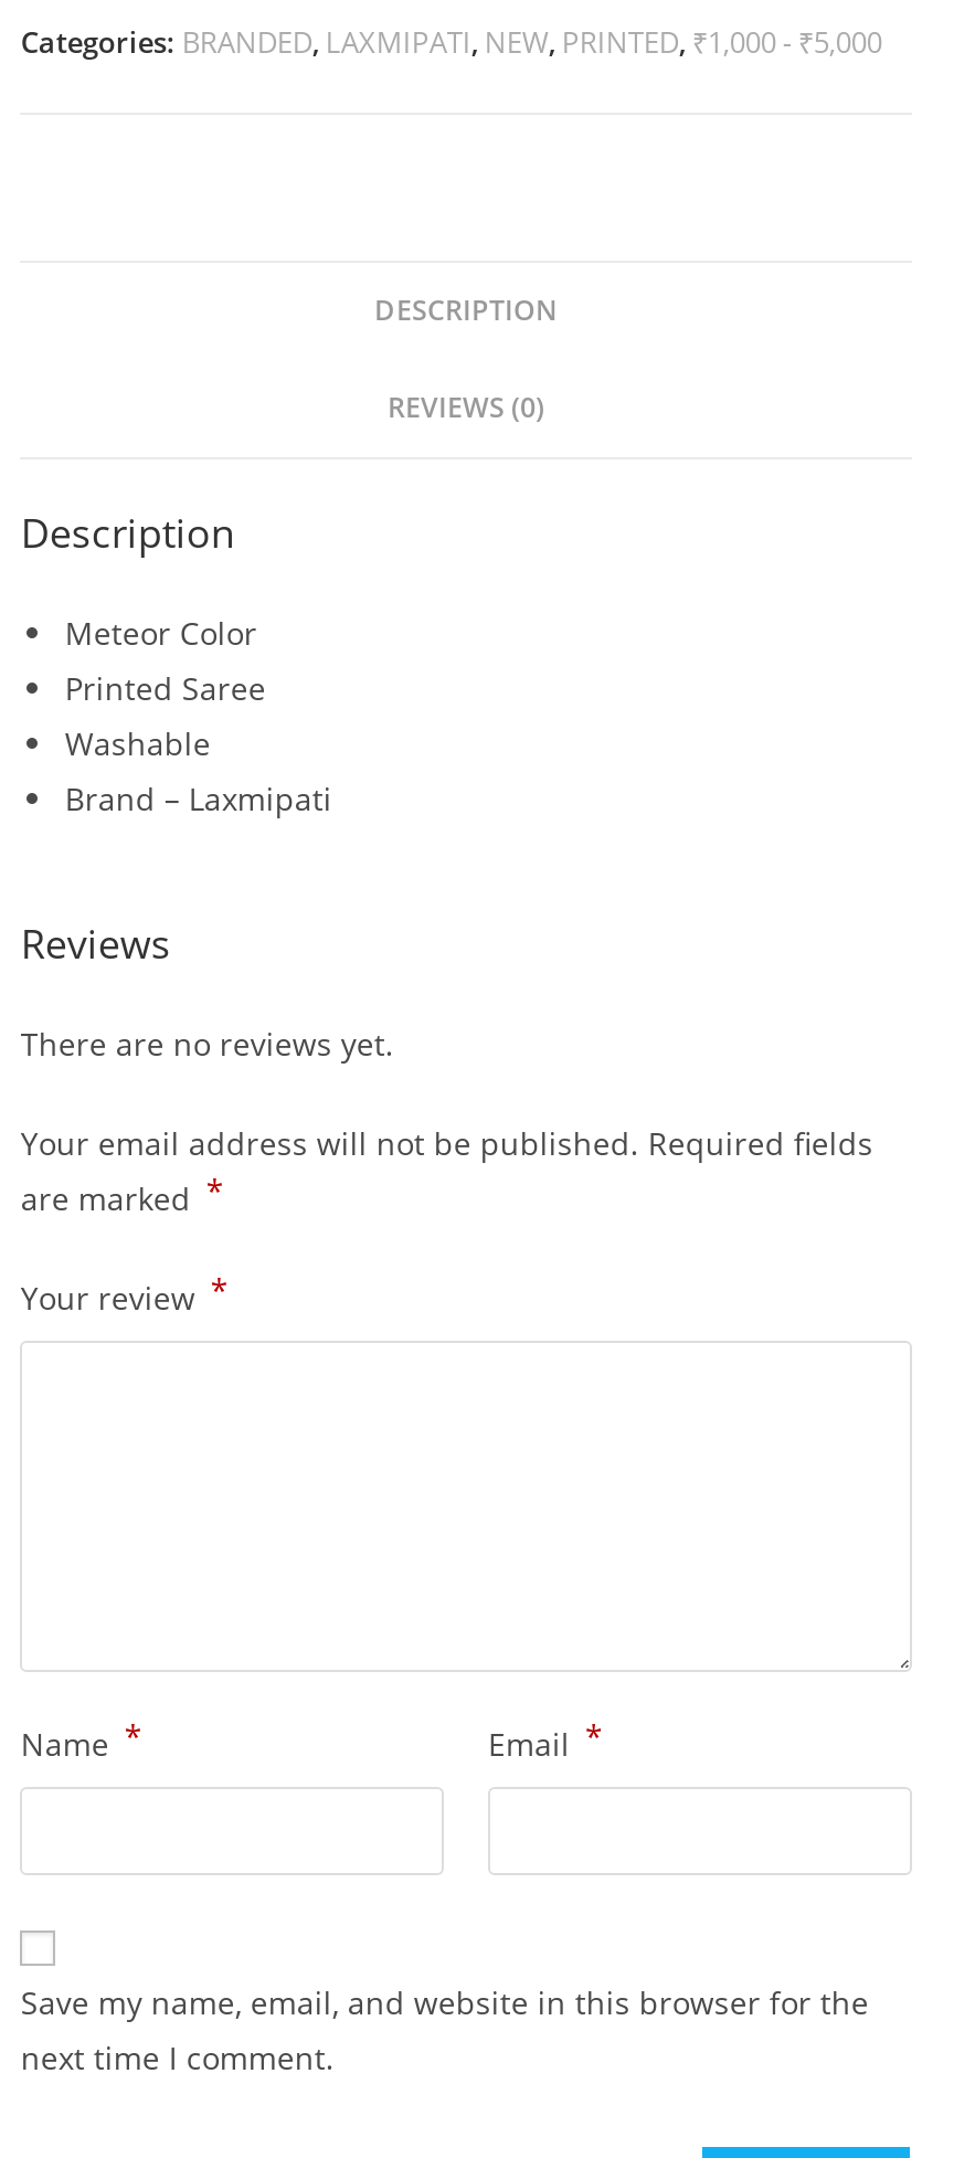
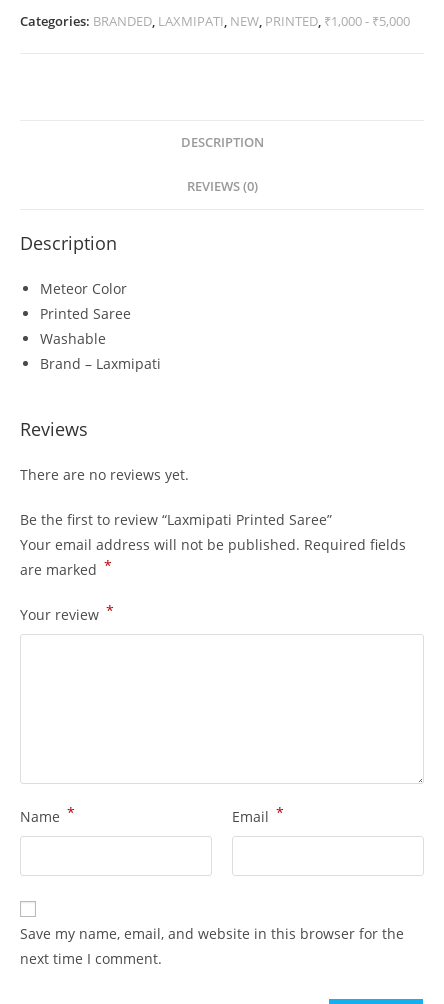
none -> [20,510,332,529] Be the first to review “Laxmipati Printed Saree”

